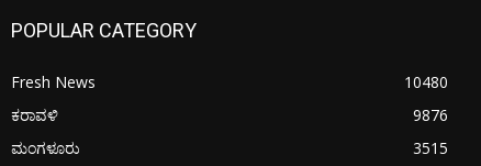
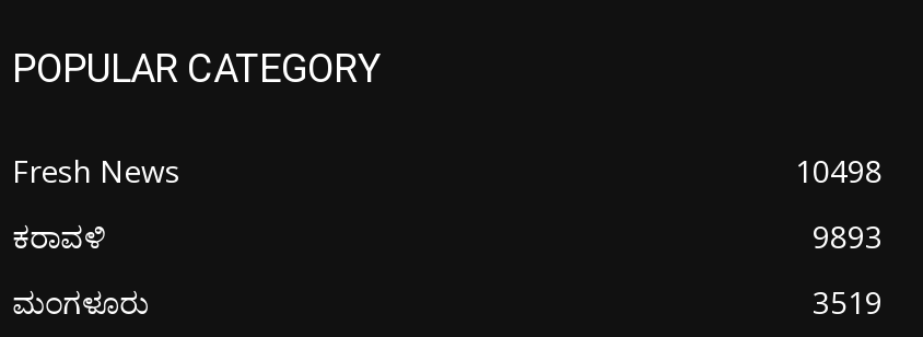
[404,72,448,92] 10480 -> [795,150,883,192] 10498
[413,105,448,125] 9876 -> [813,216,883,257] 9893
[413,138,448,158] 3515 -> [813,281,883,323] 3519

